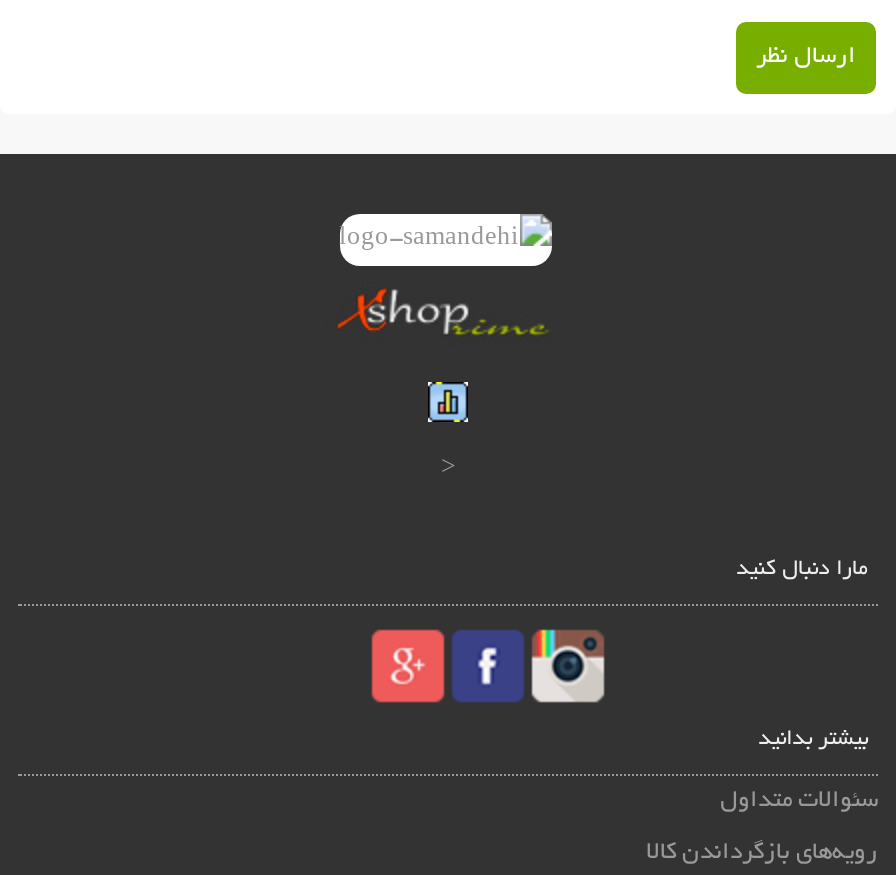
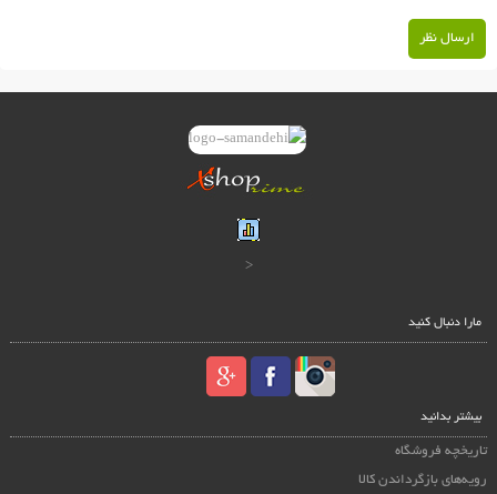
[720,787,878,813] سئوالات متداول -> [395,444,487,458] تاریخچه فروشگاه

